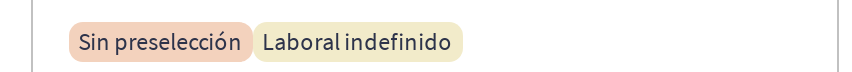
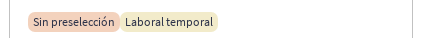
[262,27,452,57] Laboral indefinido -> [125,14,213,29] Laboral temporal

